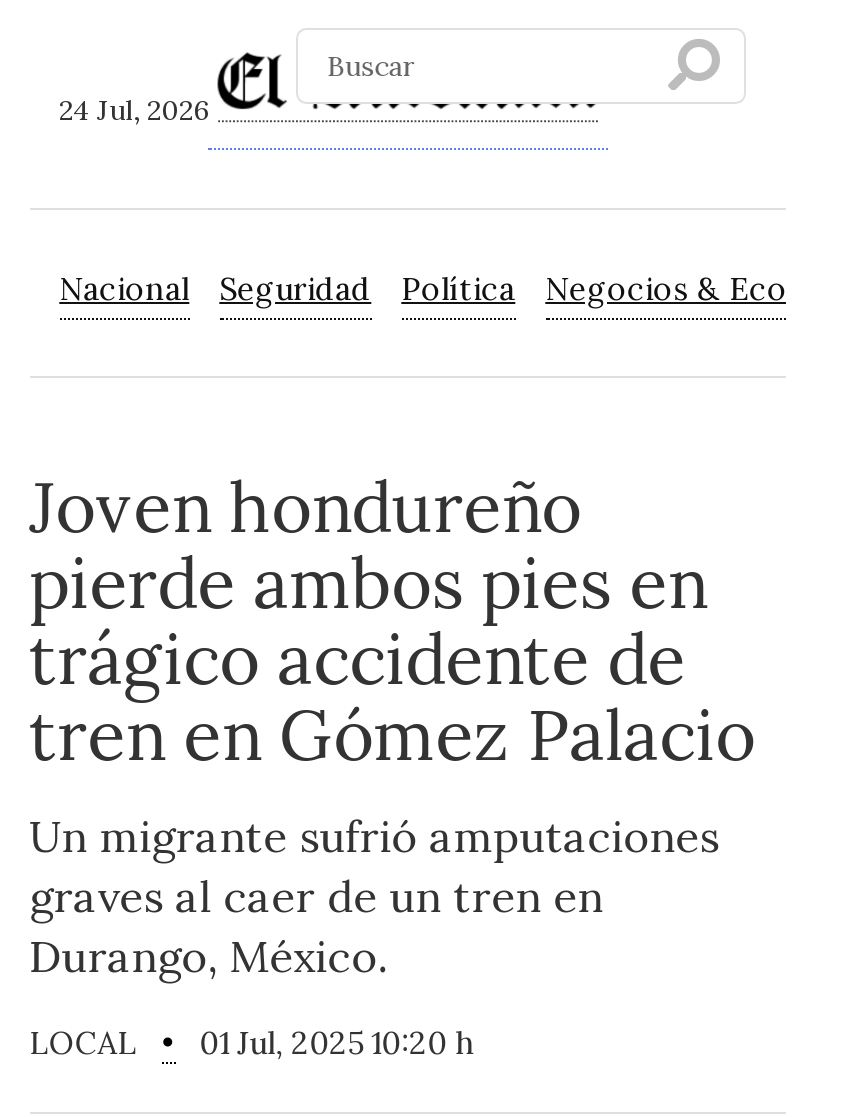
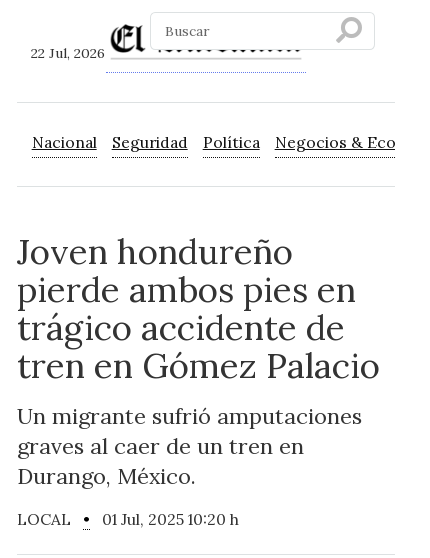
[59,92,209,128] 24 Jul, 2026 -> [31,44,105,62] 22 Jul, 2026

